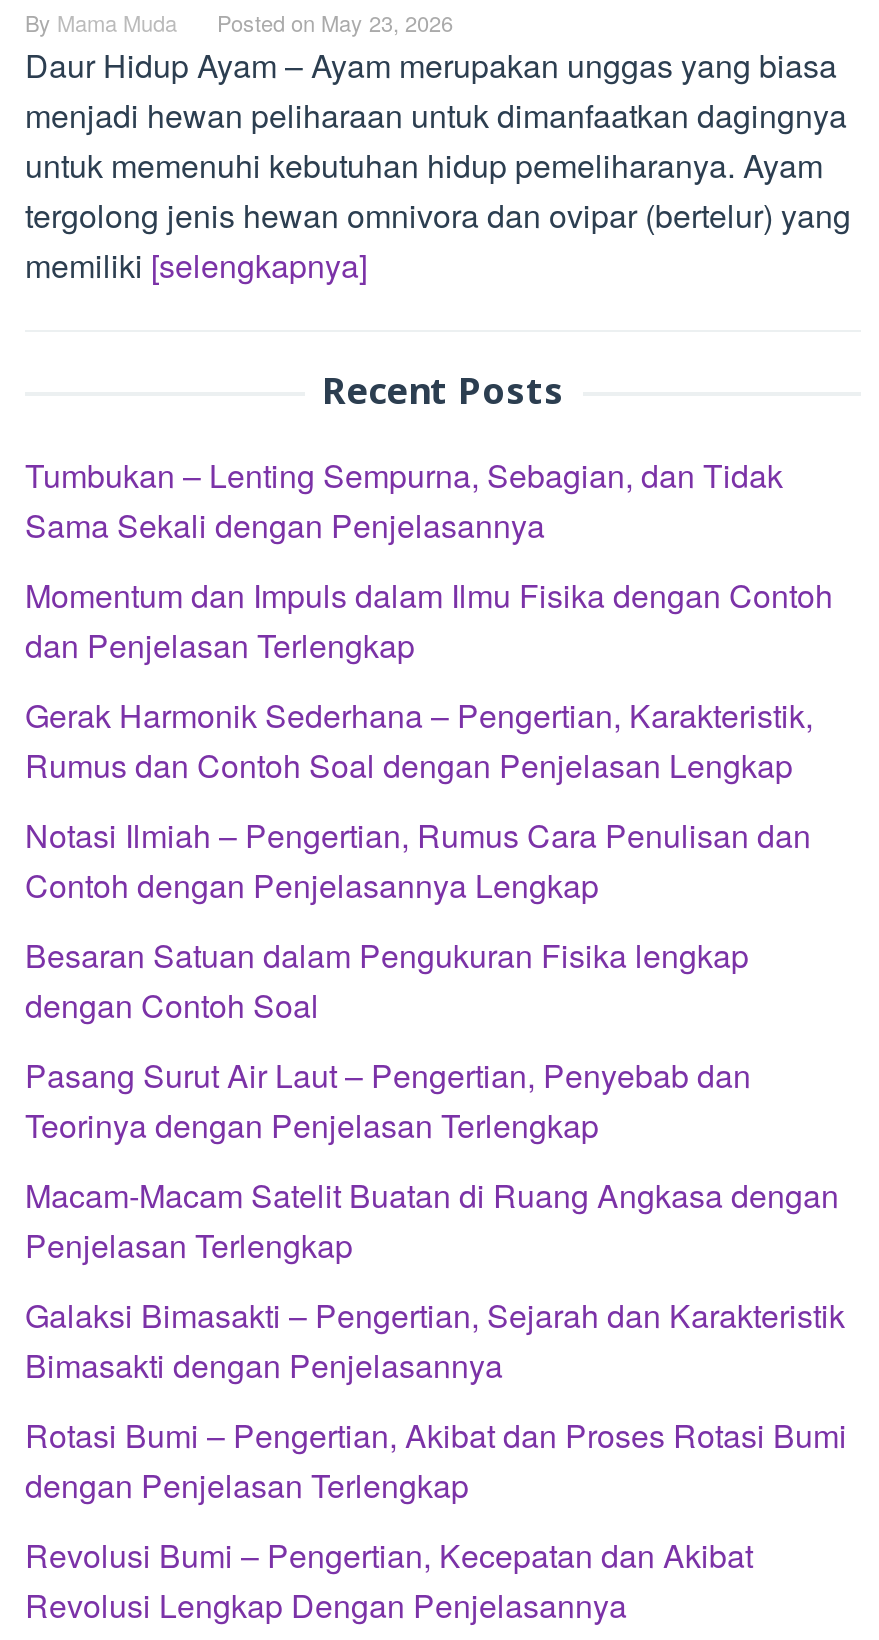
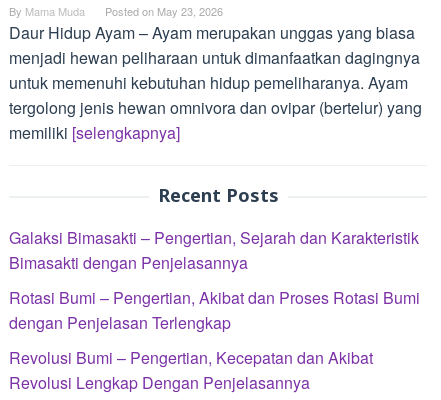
[25,452,839,1268] Tumbukan – Lenting Sempurna, Sebagian, dan Tidak | Sama Sekali dengan Penjelasannya | Momentum dan Impuls dalam Ilmu Fisika dengan Contoh | dan Penjelasan Terlengkap | Gerak Harmonik Sederhana – Pengertian, Karakteristik, | Rumus dan Contoh Soal dengan Penjelasan Lengkap | Notasi Ilmiah – Pengertian, Rumus Cara Penulisan dan | Contoh dengan Penjelasannya Lengkap | Besaran Satuan dalam Pengukuran Fisika lengkap | dengan Contoh Soal | Pasang Surut Air Laut – Pengertian, Penyebab dan | Teorinya dengan Penjelasan Terlengkap | Macam-Macam Satelit Buatan di Ruang Angkasa dengan | Penjelasan Terlengkap -> none

